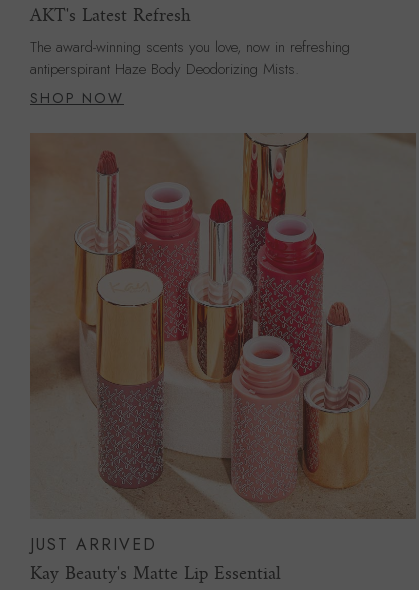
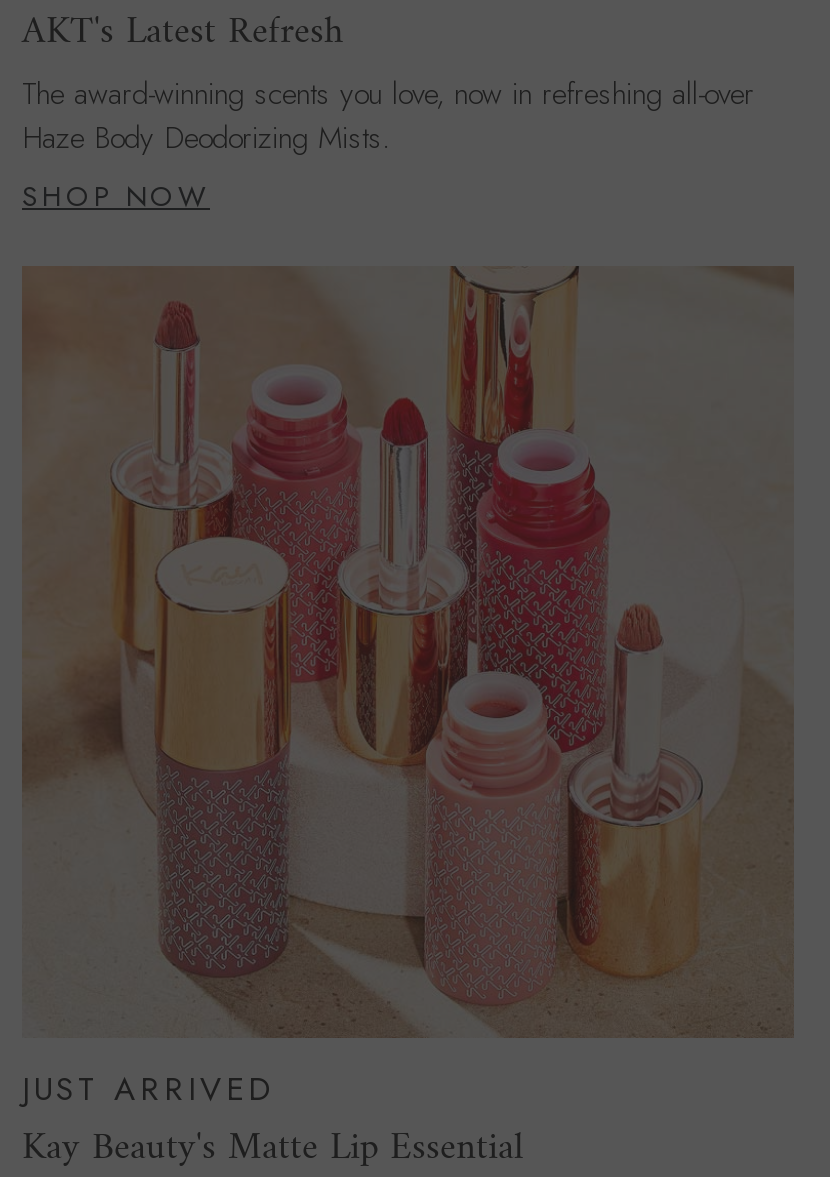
[30,36,350,80] The award-winning scents you love, now in refreshing | antiperspirant Haze Body Deodorizing Mists. -> [22,73,754,161] The award-winning scents you love, now in refreshing all-over | Haze Body Deodorizing Mists.

